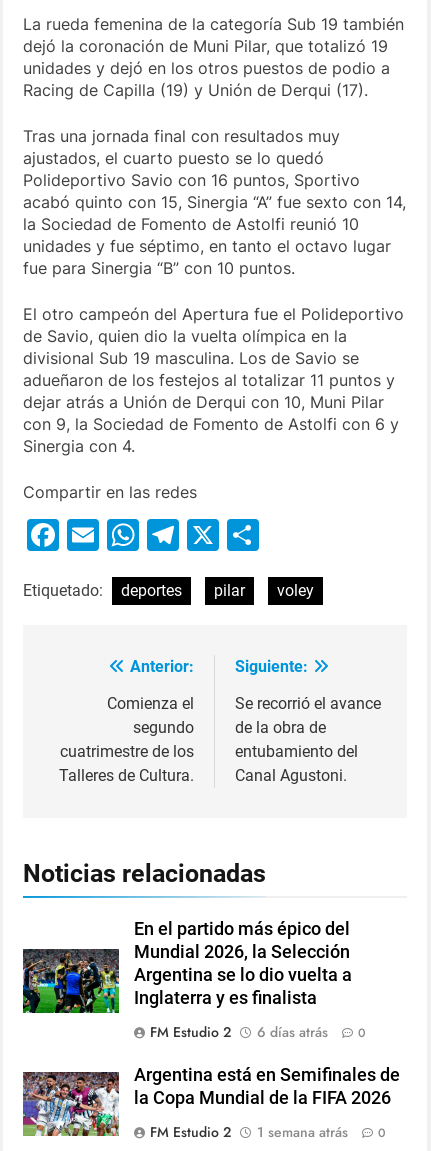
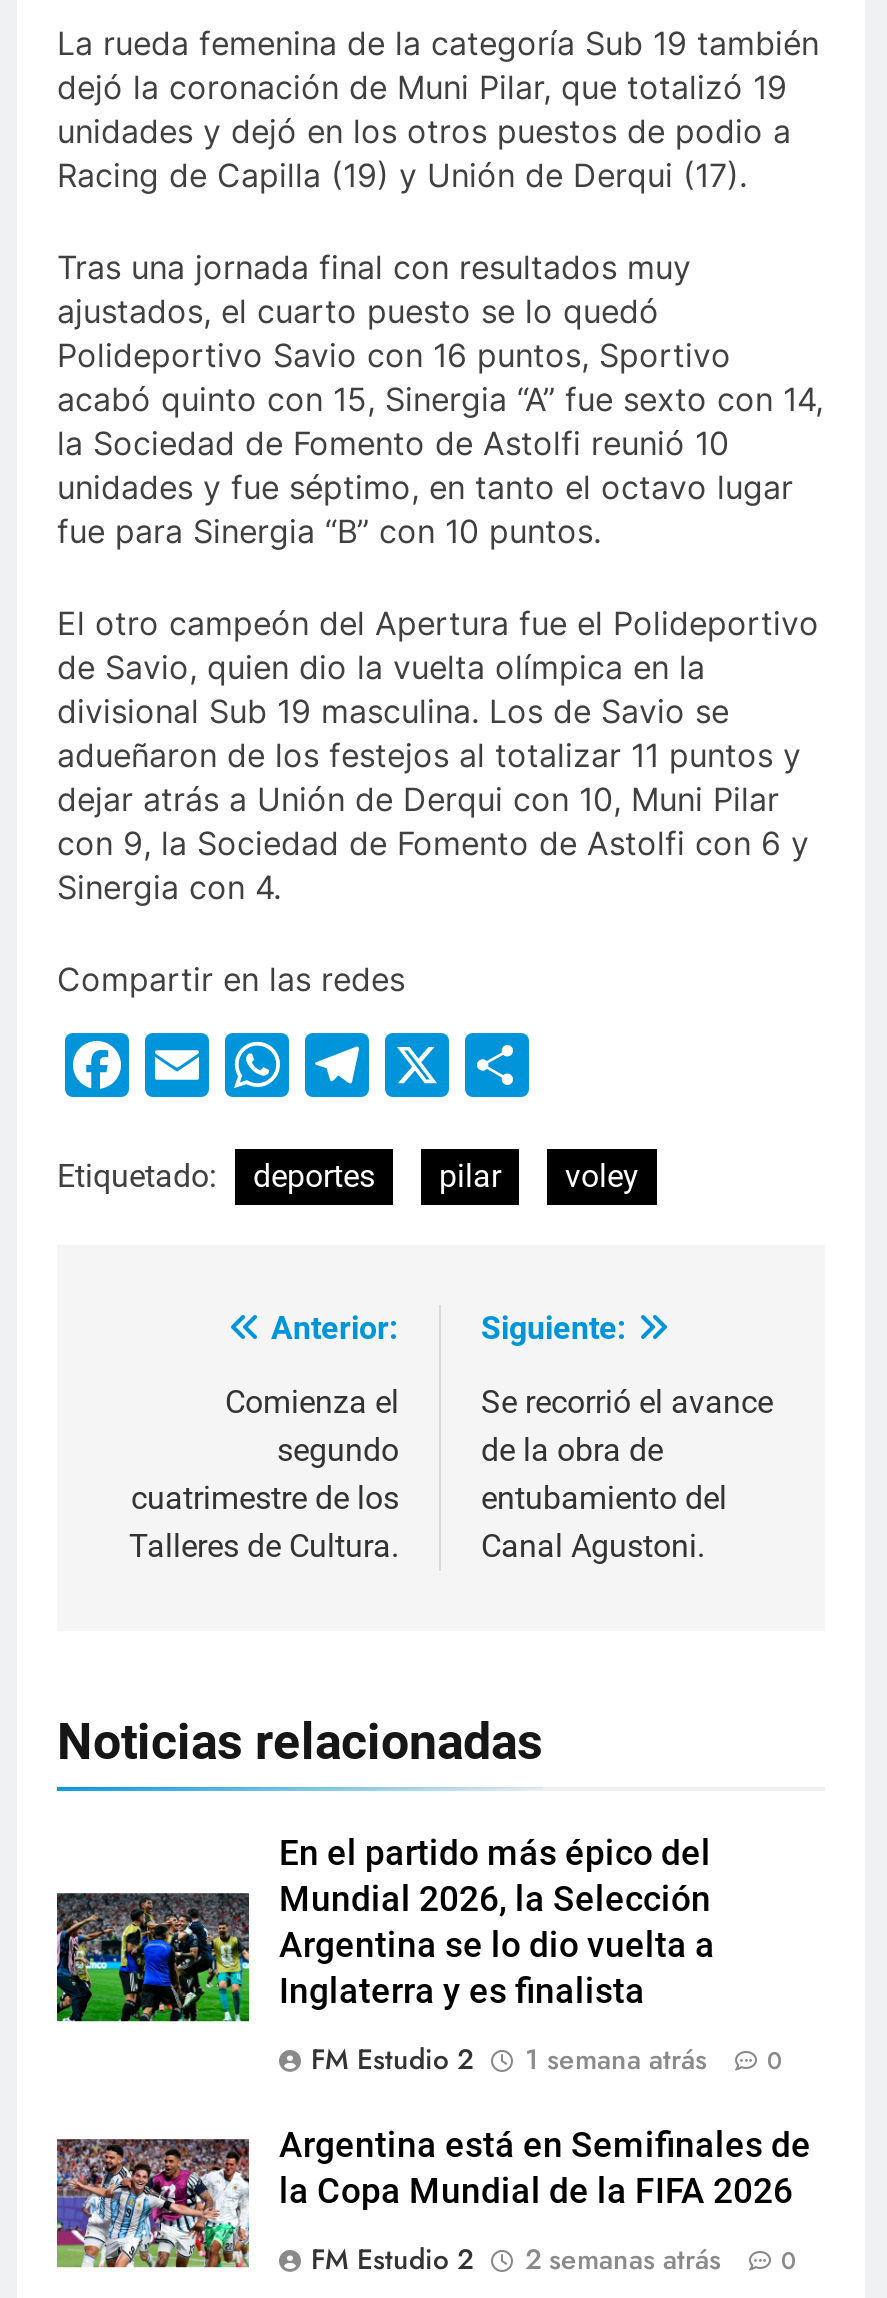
[150,1022,366,1042] FM Estudio 2 6 días atrás 0 -> [311,2039,783,2079] FM Estudio 2 1 semana atrás 0
[257,1122,348,1142] 1 semana atrás -> [525,2239,721,2279] 2 semanas atrás

